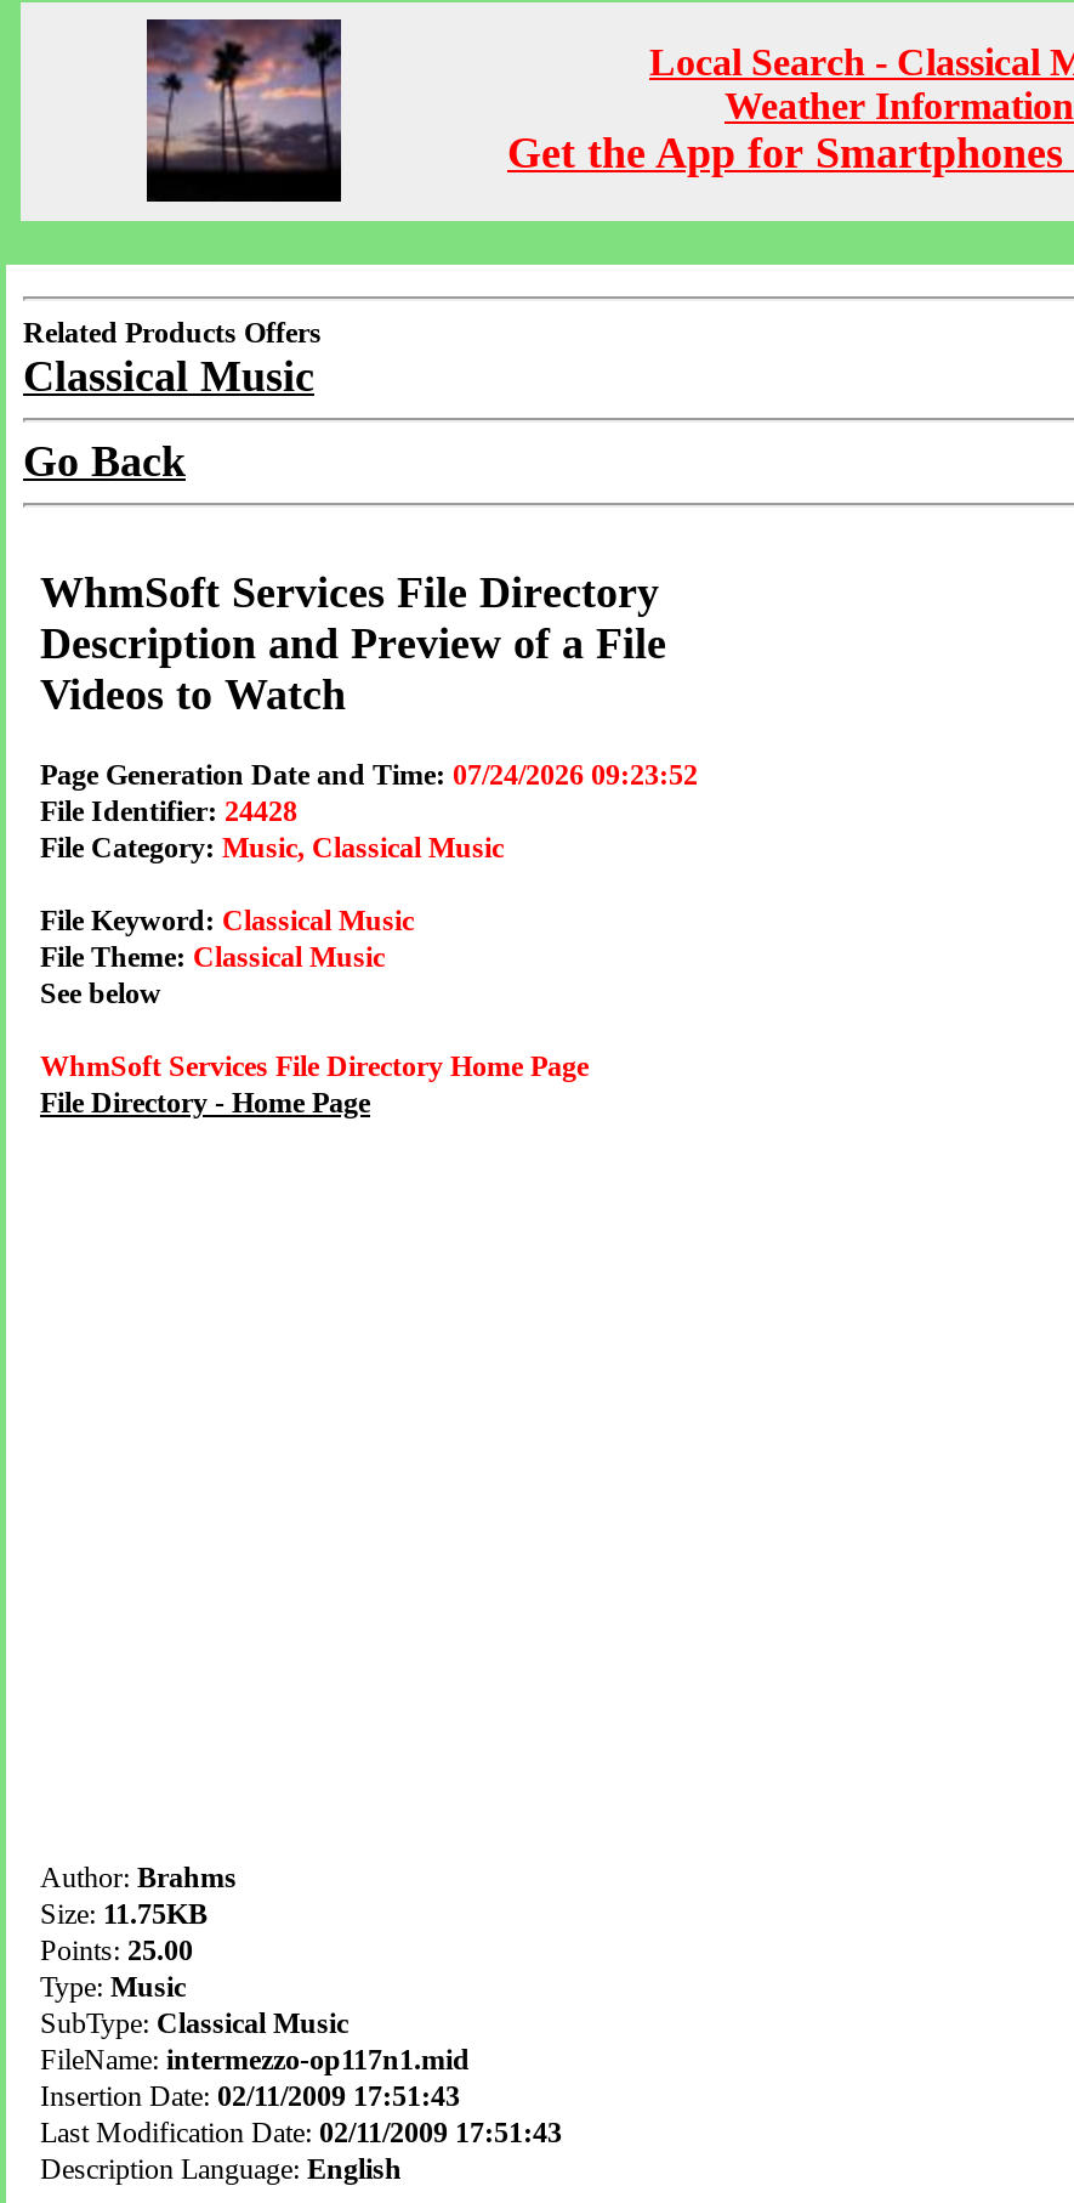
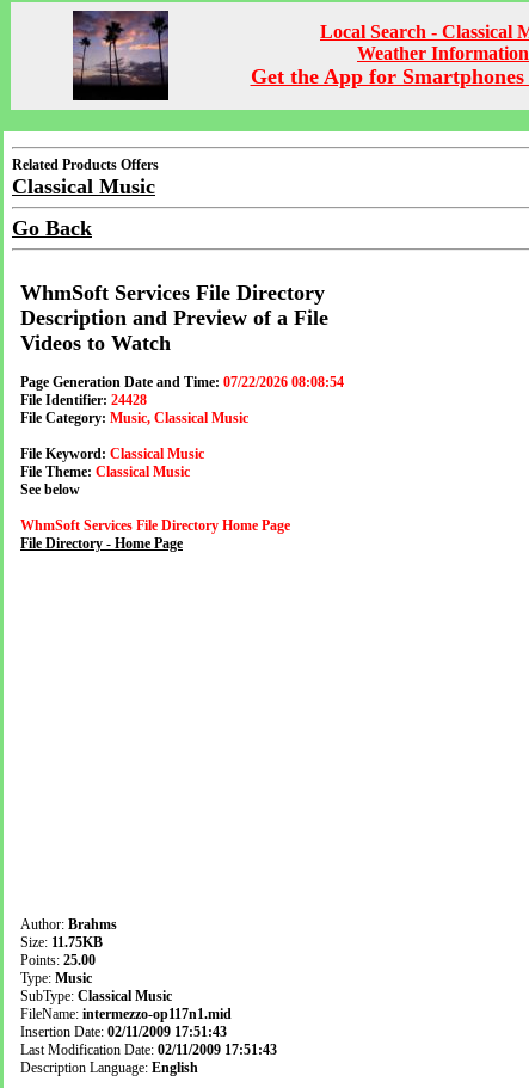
[40,758,698,792] Page Generation Date and Time: 07/24/2026 09:23:52 -> [20,374,344,391] Page Generation Date and Time: 07/22/2026 08:08:54

